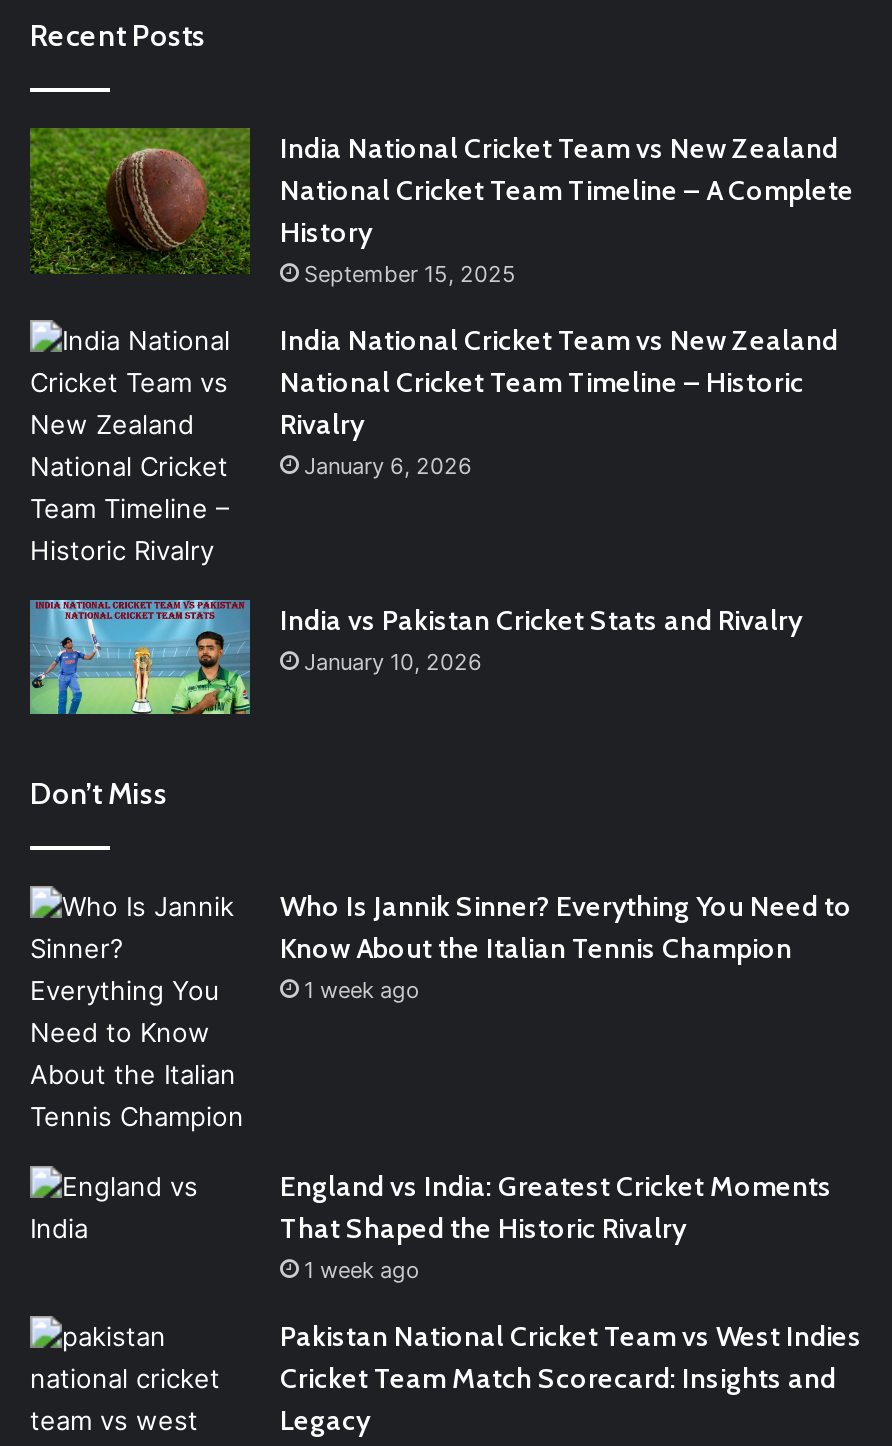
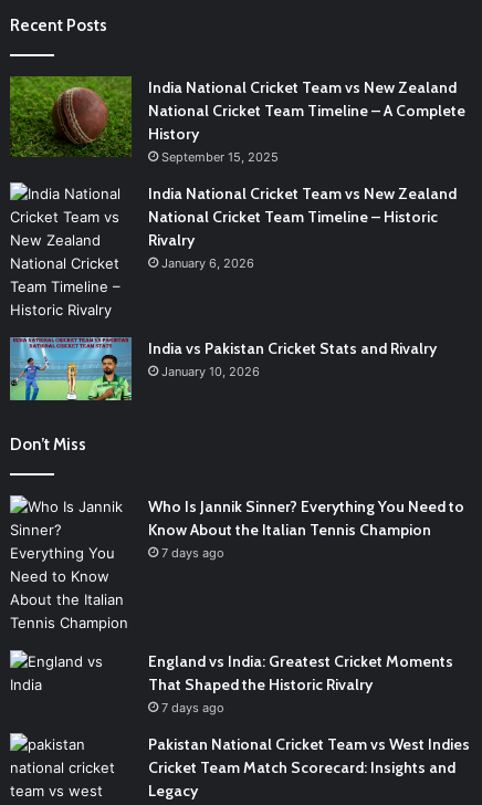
[304,976,420,1004] 1 week ago -> [161,545,224,561] 7 days ago
[304,1256,420,1284] 1 week ago -> [161,700,224,716] 7 days ago

